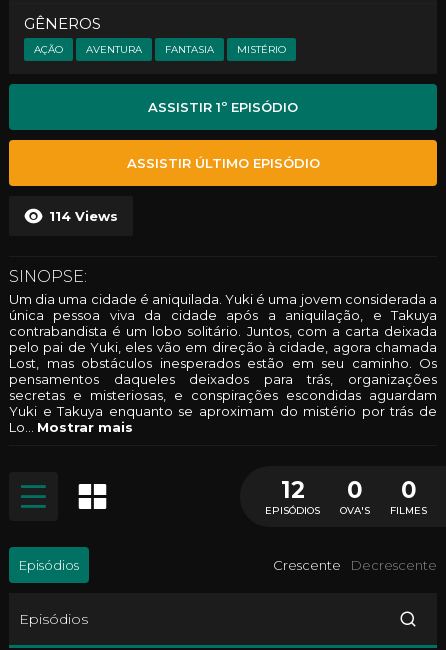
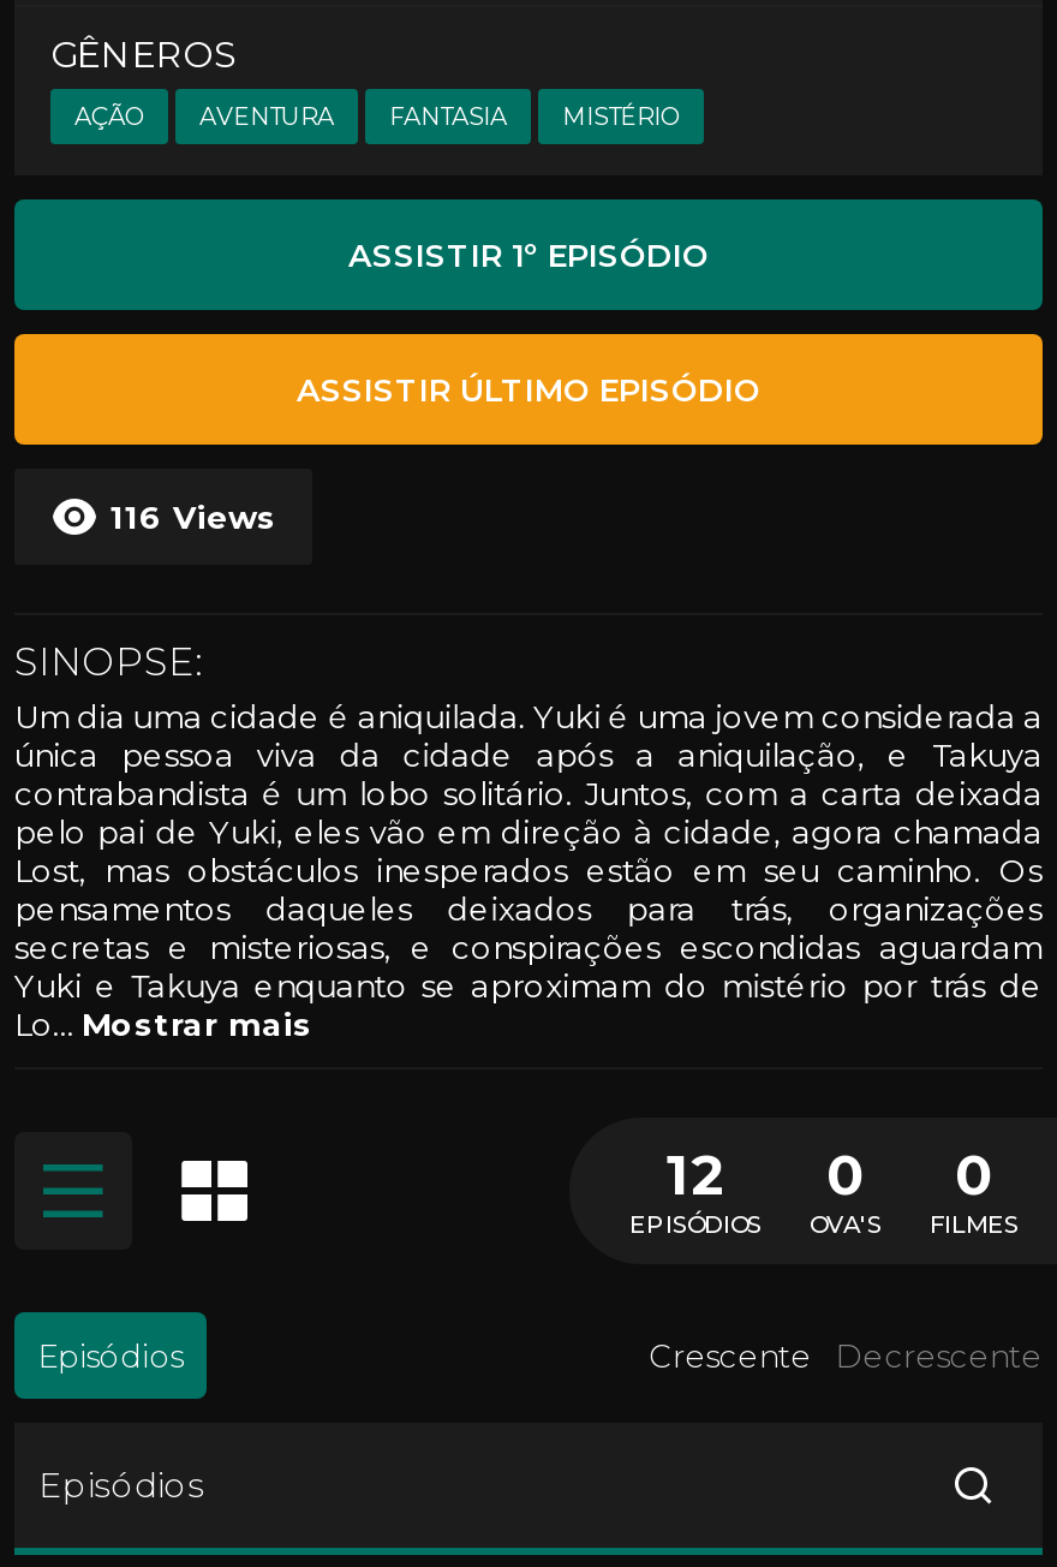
[49,208,118,224] 114 Views -> [111,497,276,536] 116 Views

